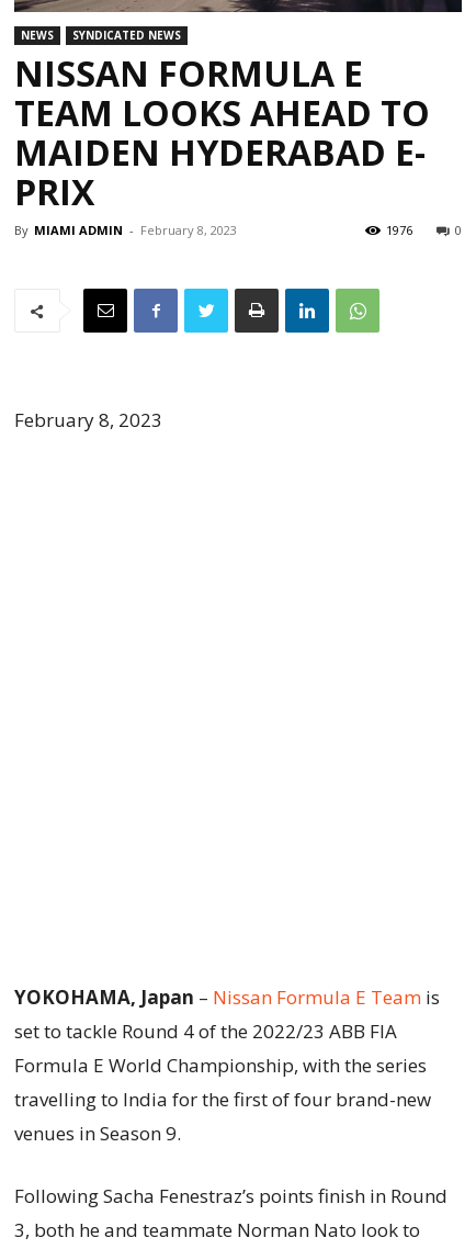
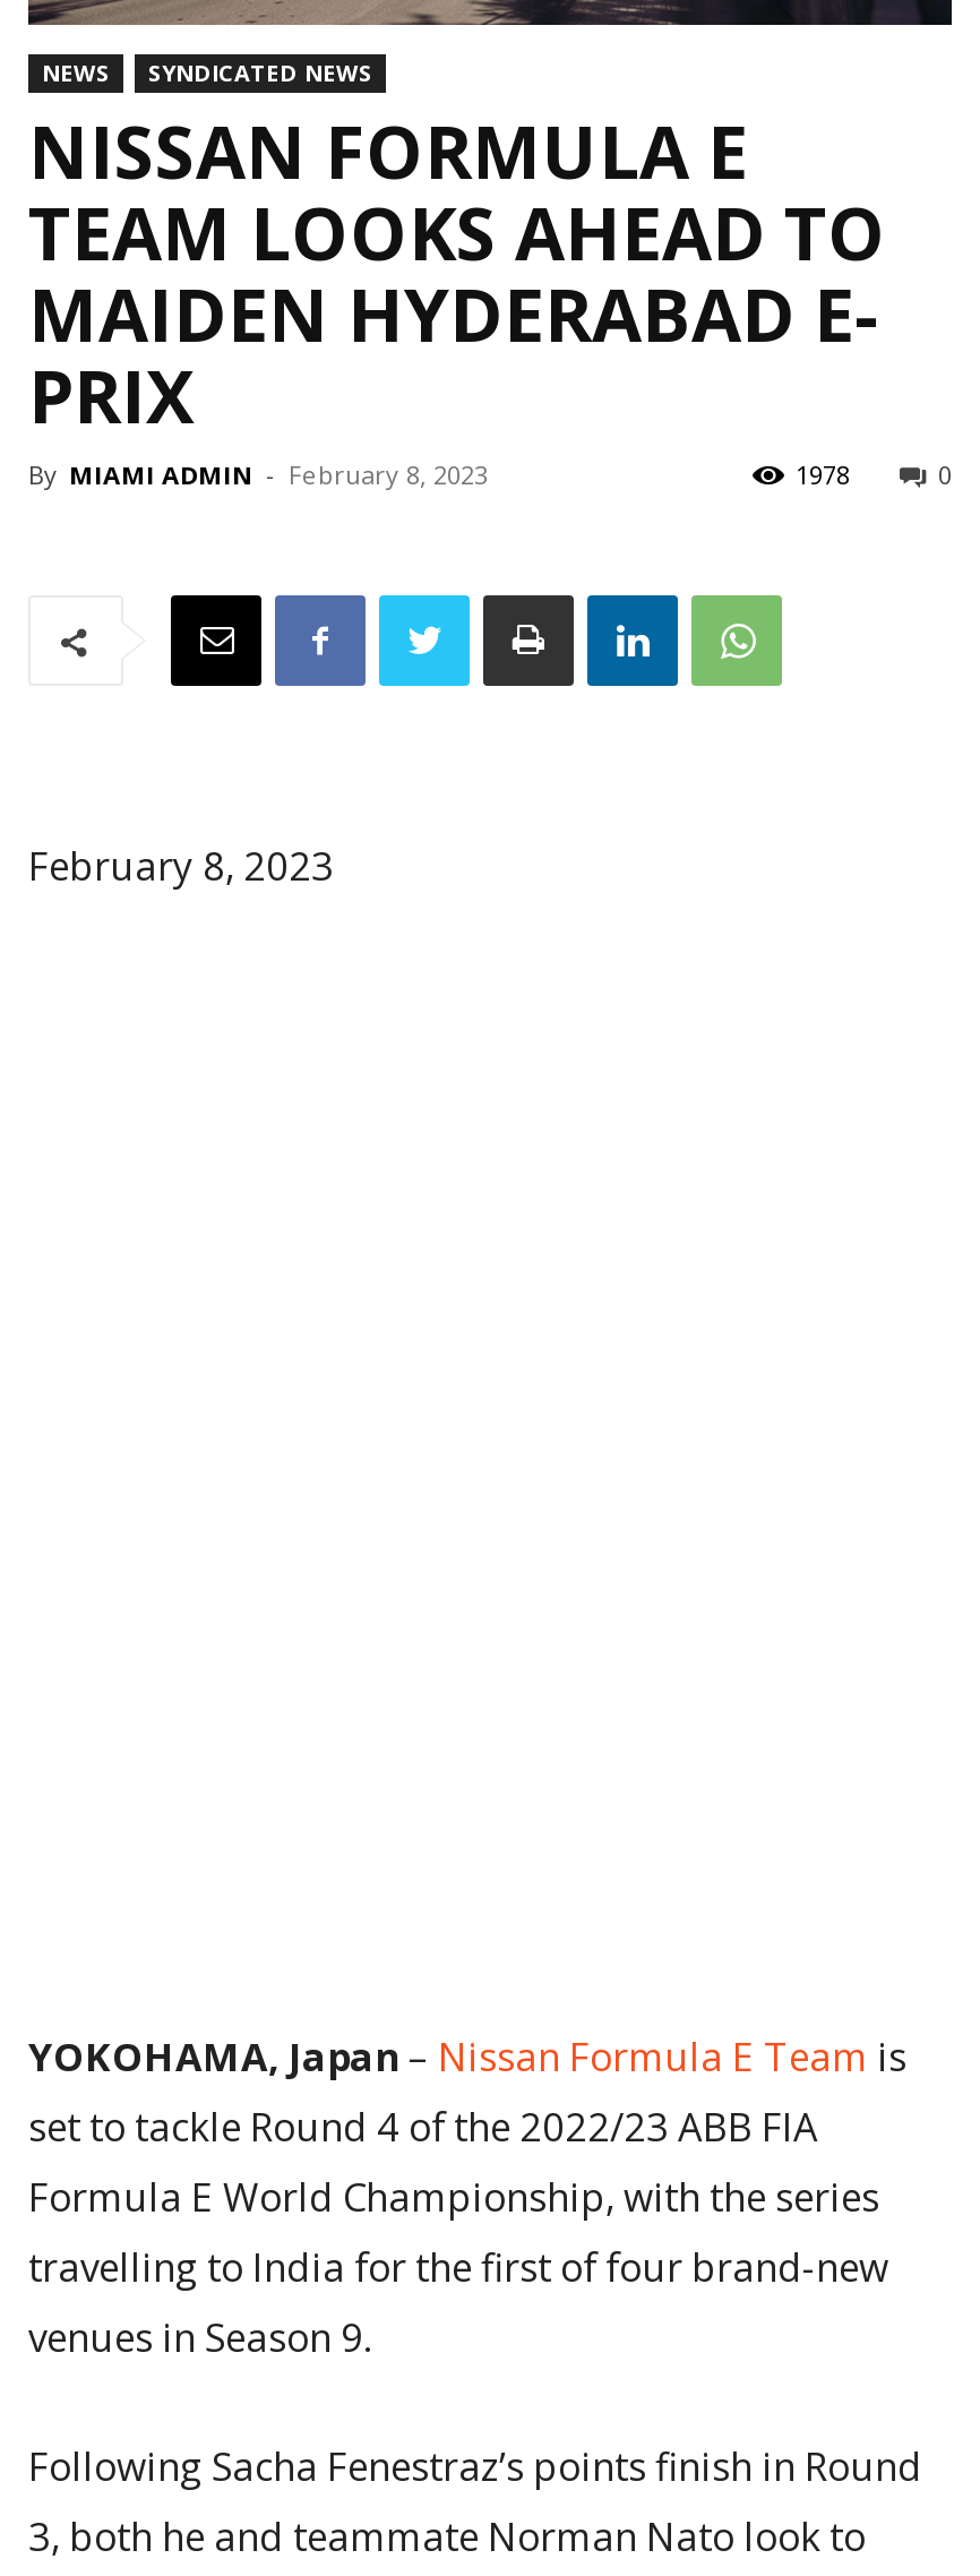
[386,222,412,238] 1976 -> [796,457,850,491] 1978

